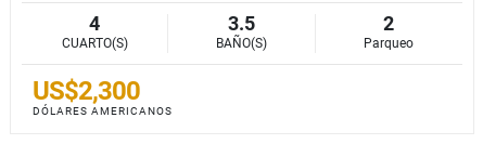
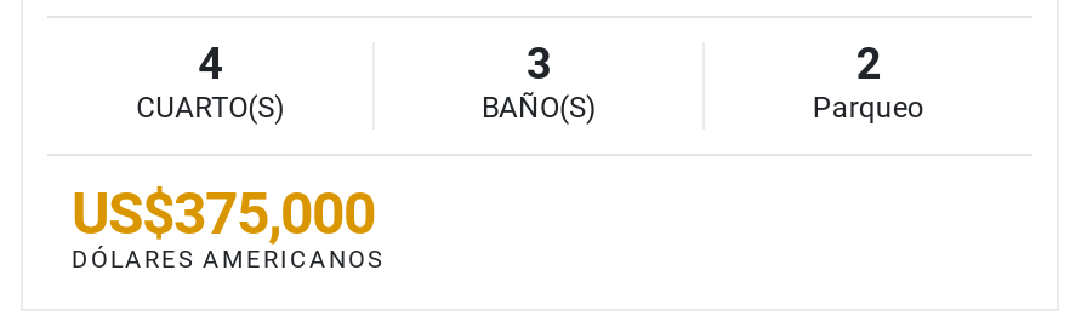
[228,12,255,34] 3.5 -> [527,37,551,88] 3
[33,76,140,106] US$2,300 -> [72,180,375,248] US$375,000

